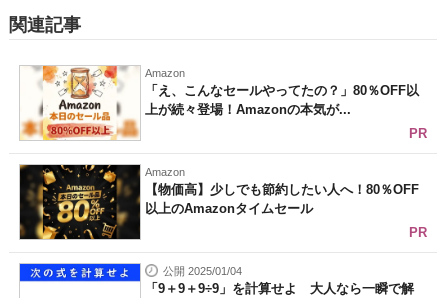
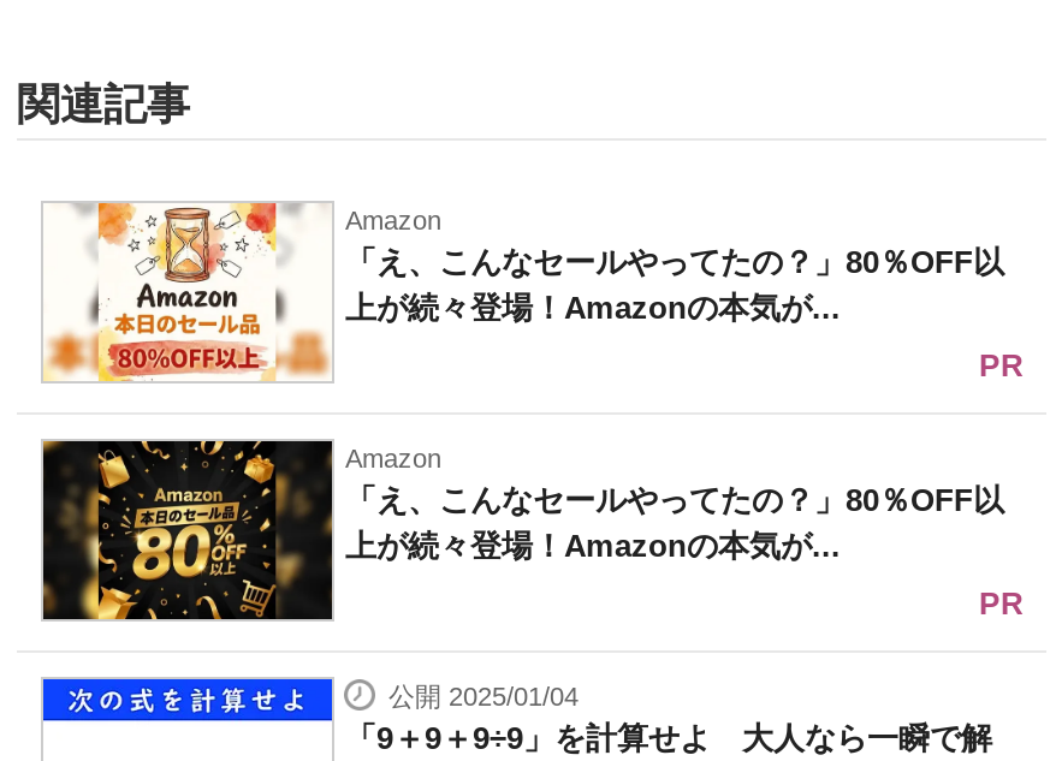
[145,182,419,216] 【物価高】少しでも節約したい人へ！80％OFF | 以上のAmazonタイムセール -> [345,483,1004,565] 「え、こんなセールやってたの？」80％OFF以 | 上が続々登場！Amazonの本気が...

